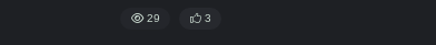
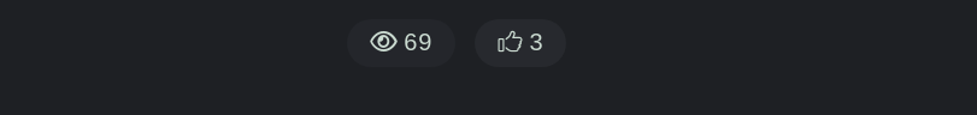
[143,13,160,25] 29 -> [397,30,433,56] 69

